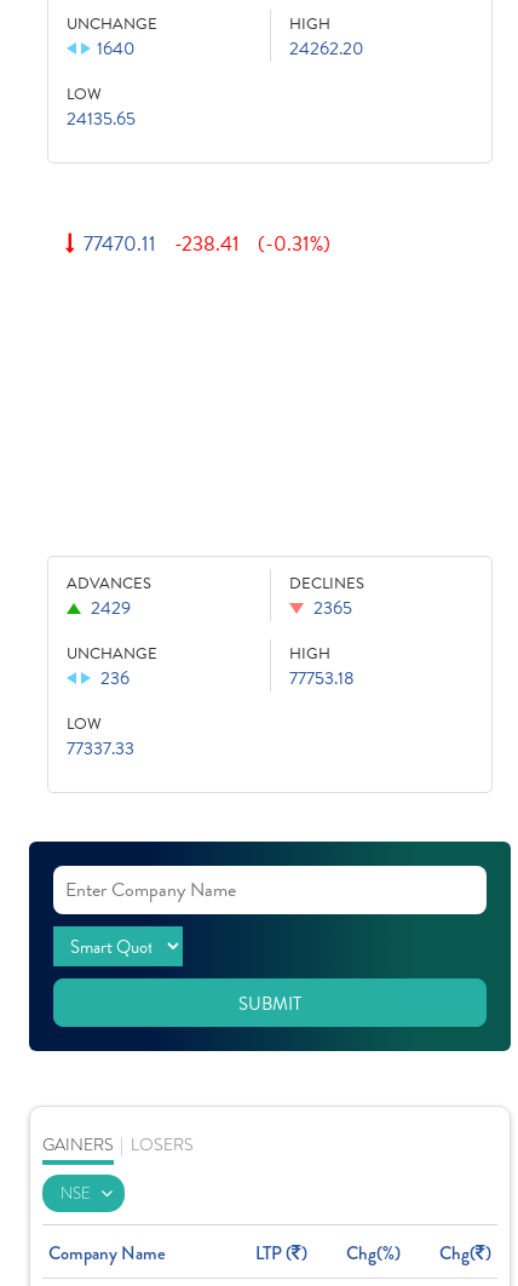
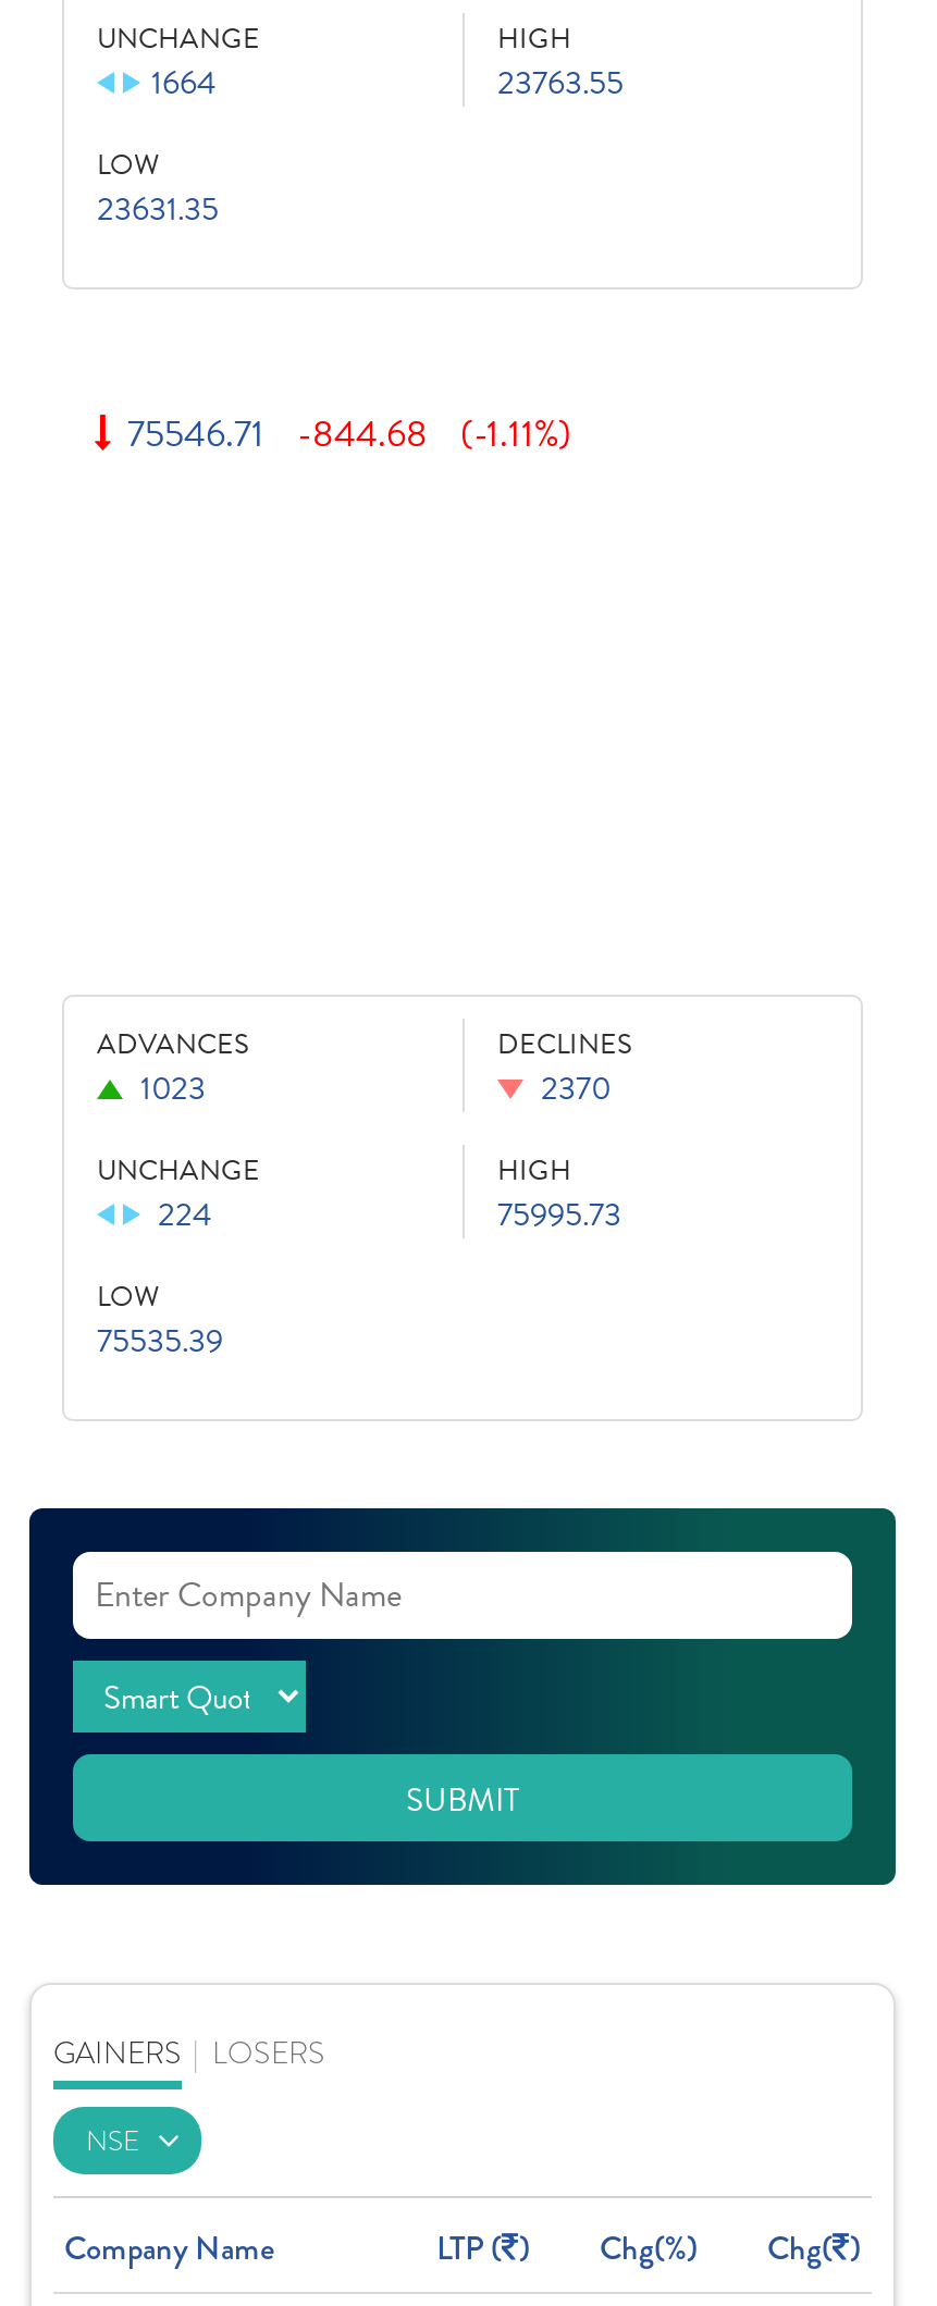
[97,36,134,62] 1640 -> [151,60,217,108] 1664
[289,36,363,62] 24262.20 -> [497,60,624,108] 23763.55
[67,106,136,132] 24135.65 -> [97,186,219,234] 23631.35
[84,229,330,260] 77470.11 -238.41 (-0.31%) -> [127,408,571,462] 75546.71 -844.68 (-1.11%)
[87,595,131,622] 2429 -> [134,1065,206,1113] 1023
[310,595,352,622] 2365 -> [534,1065,611,1113] 2370
[97,665,129,692] 236 -> [151,1191,212,1239] 224
[289,665,355,692] 77753.18 -> [497,1191,621,1239] 75995.73
[67,736,134,762] 77337.33 -> [97,1318,223,1366] 75535.39

